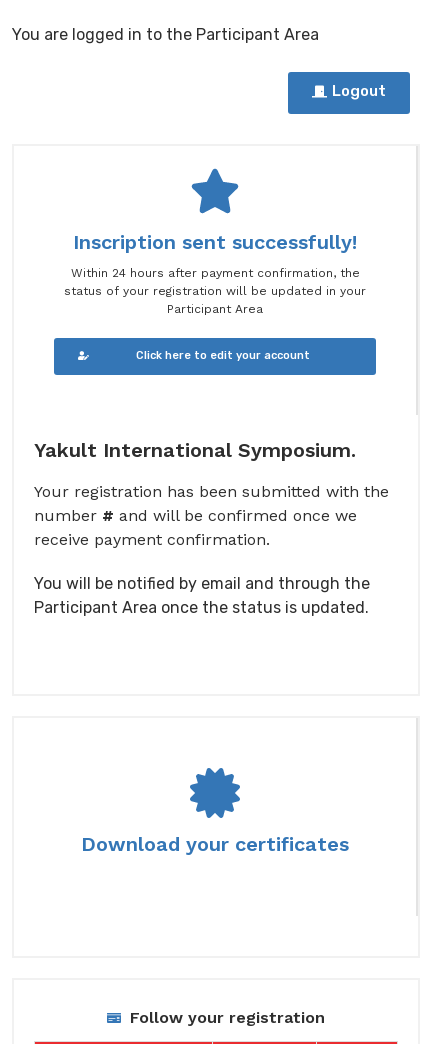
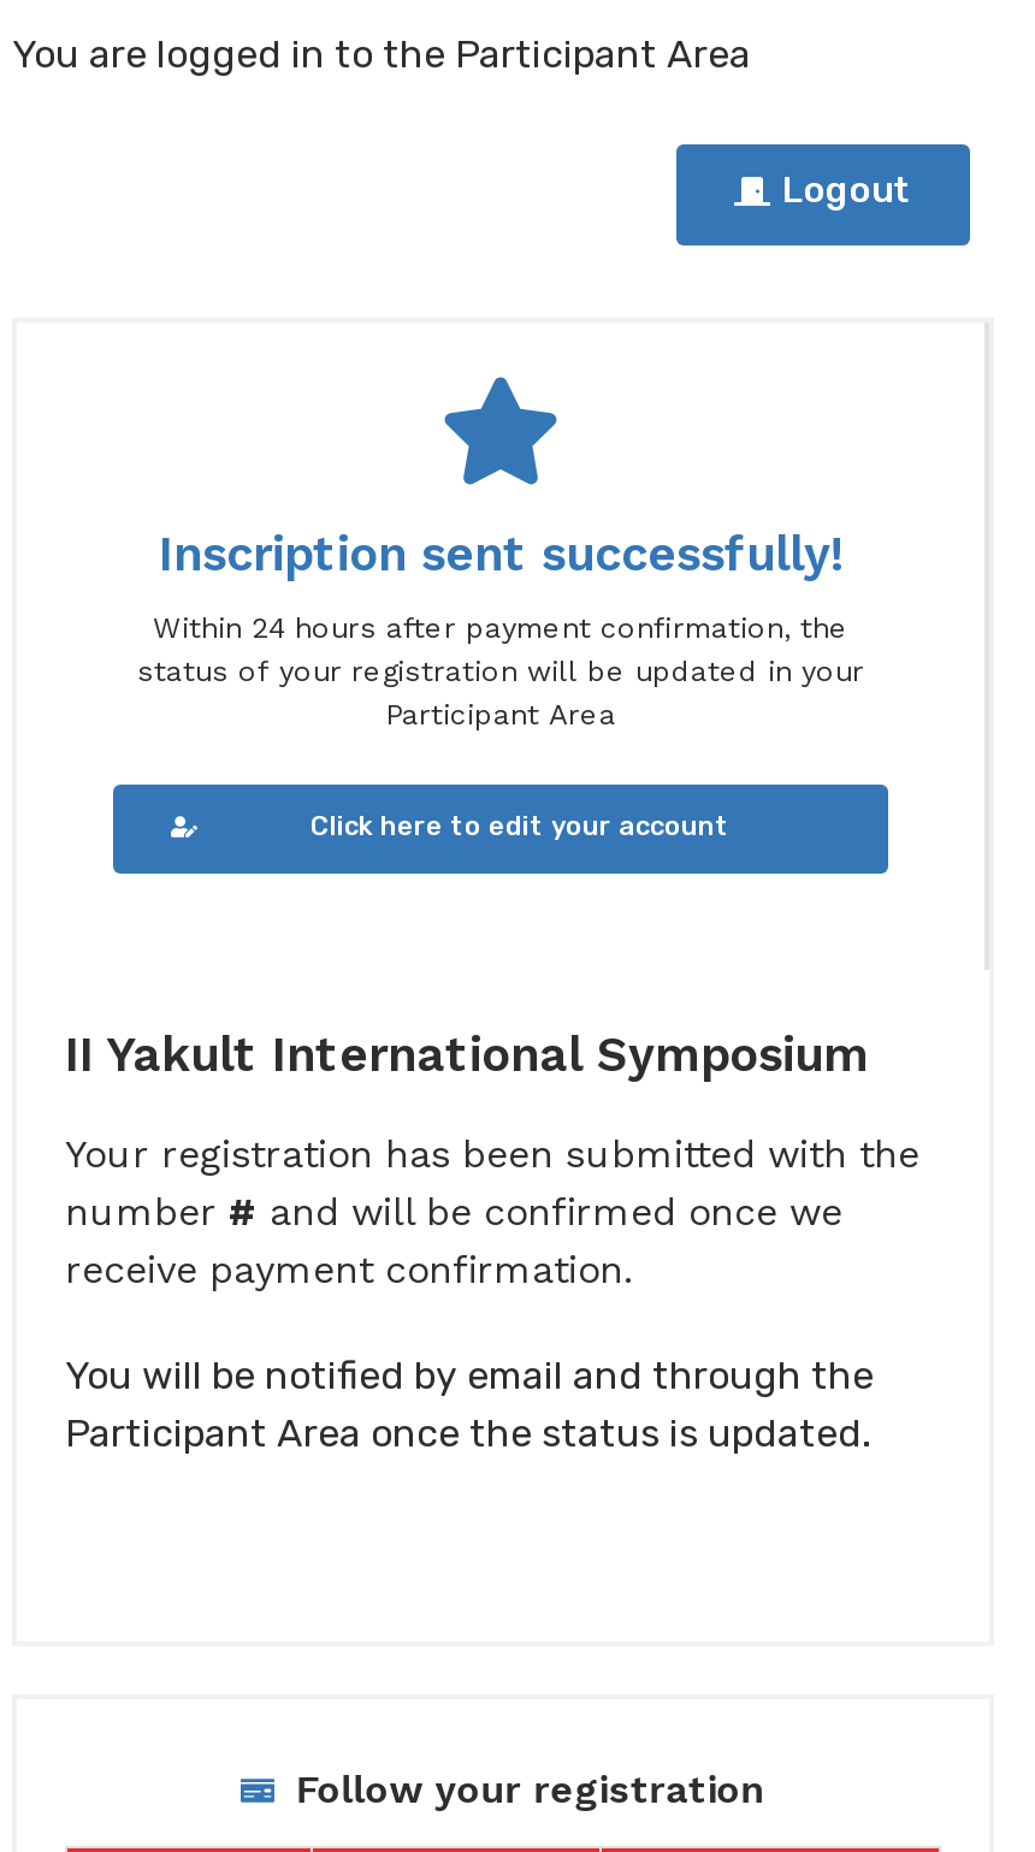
[34,437,356,461] Yakult International Symposium. -> [65,1024,869,1082] II Yakult International Symposium
[81,767,349,856] [image] | Download your certificates -> none

